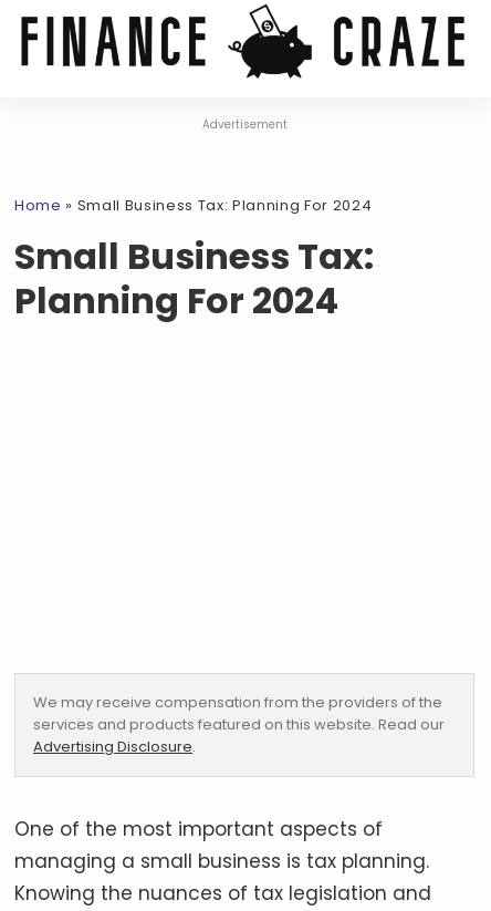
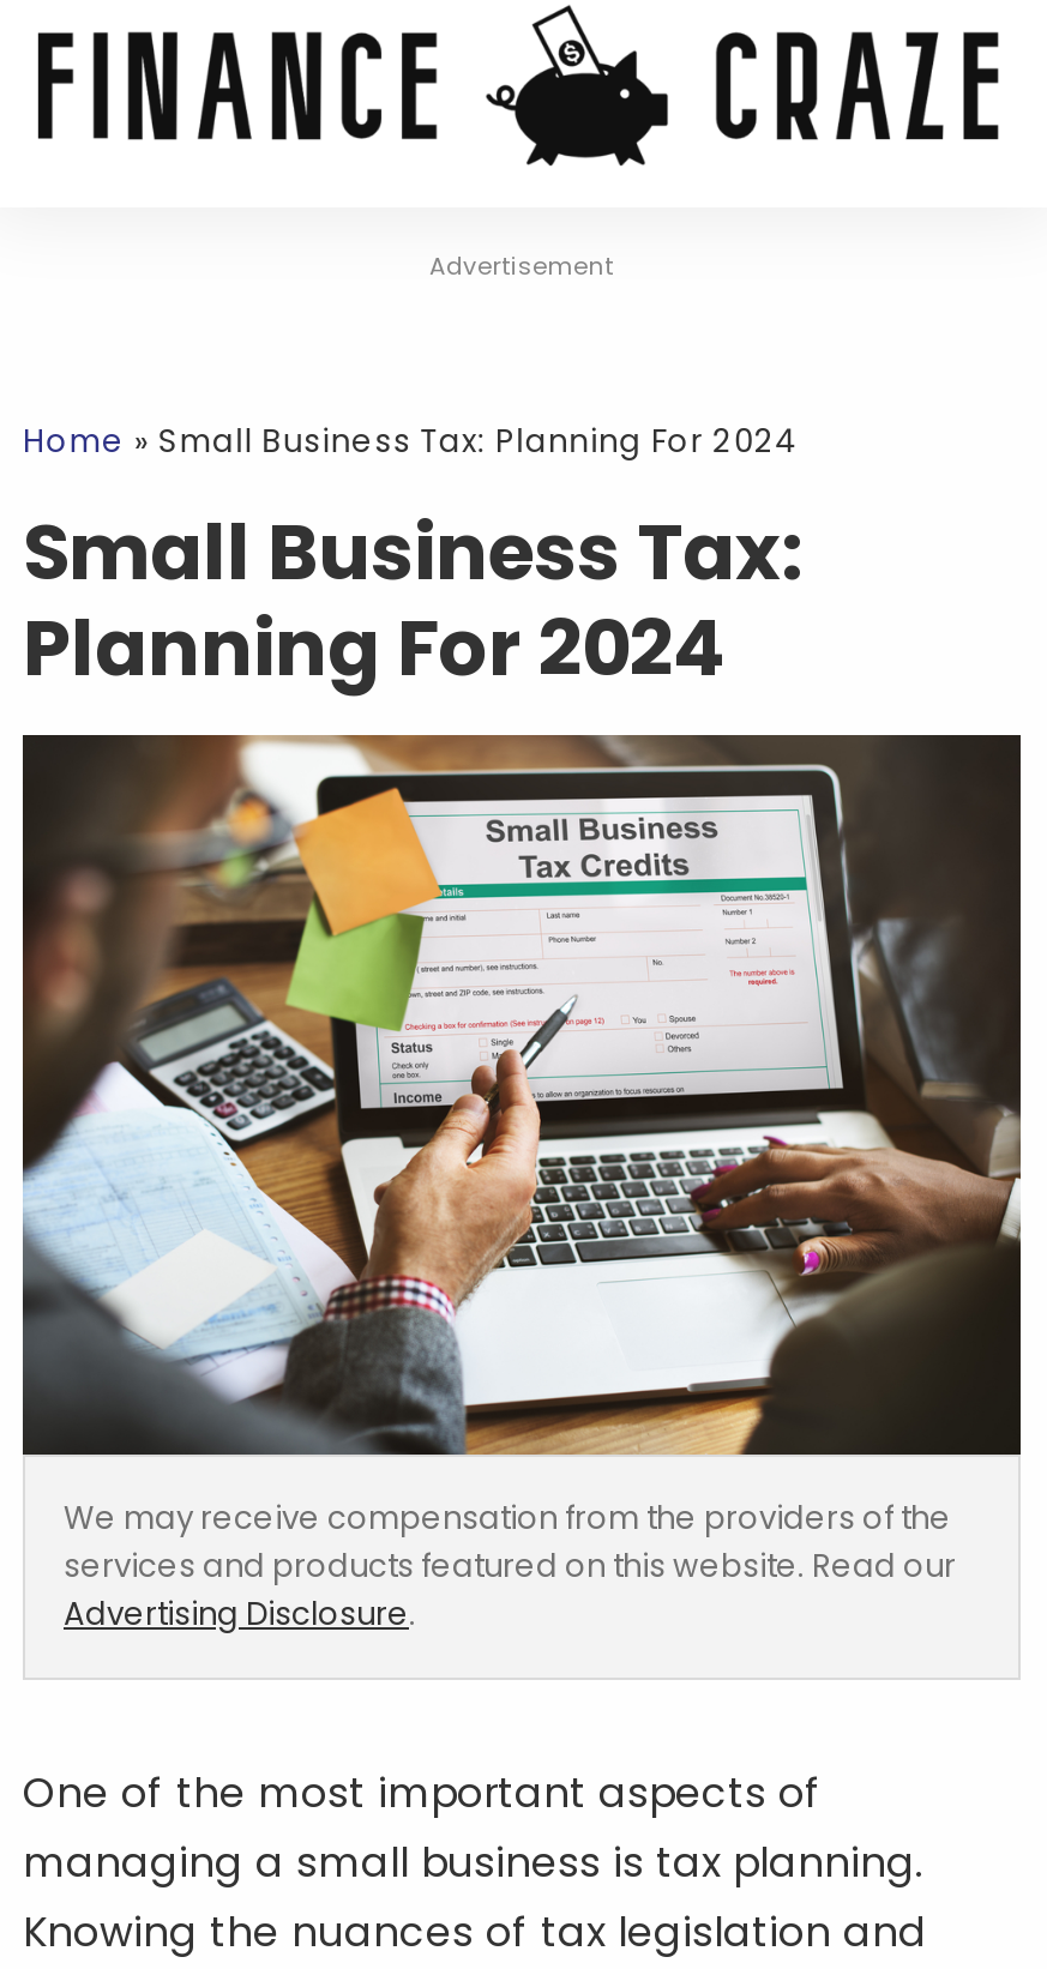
none -> [20,733,1023,1457] [image]

